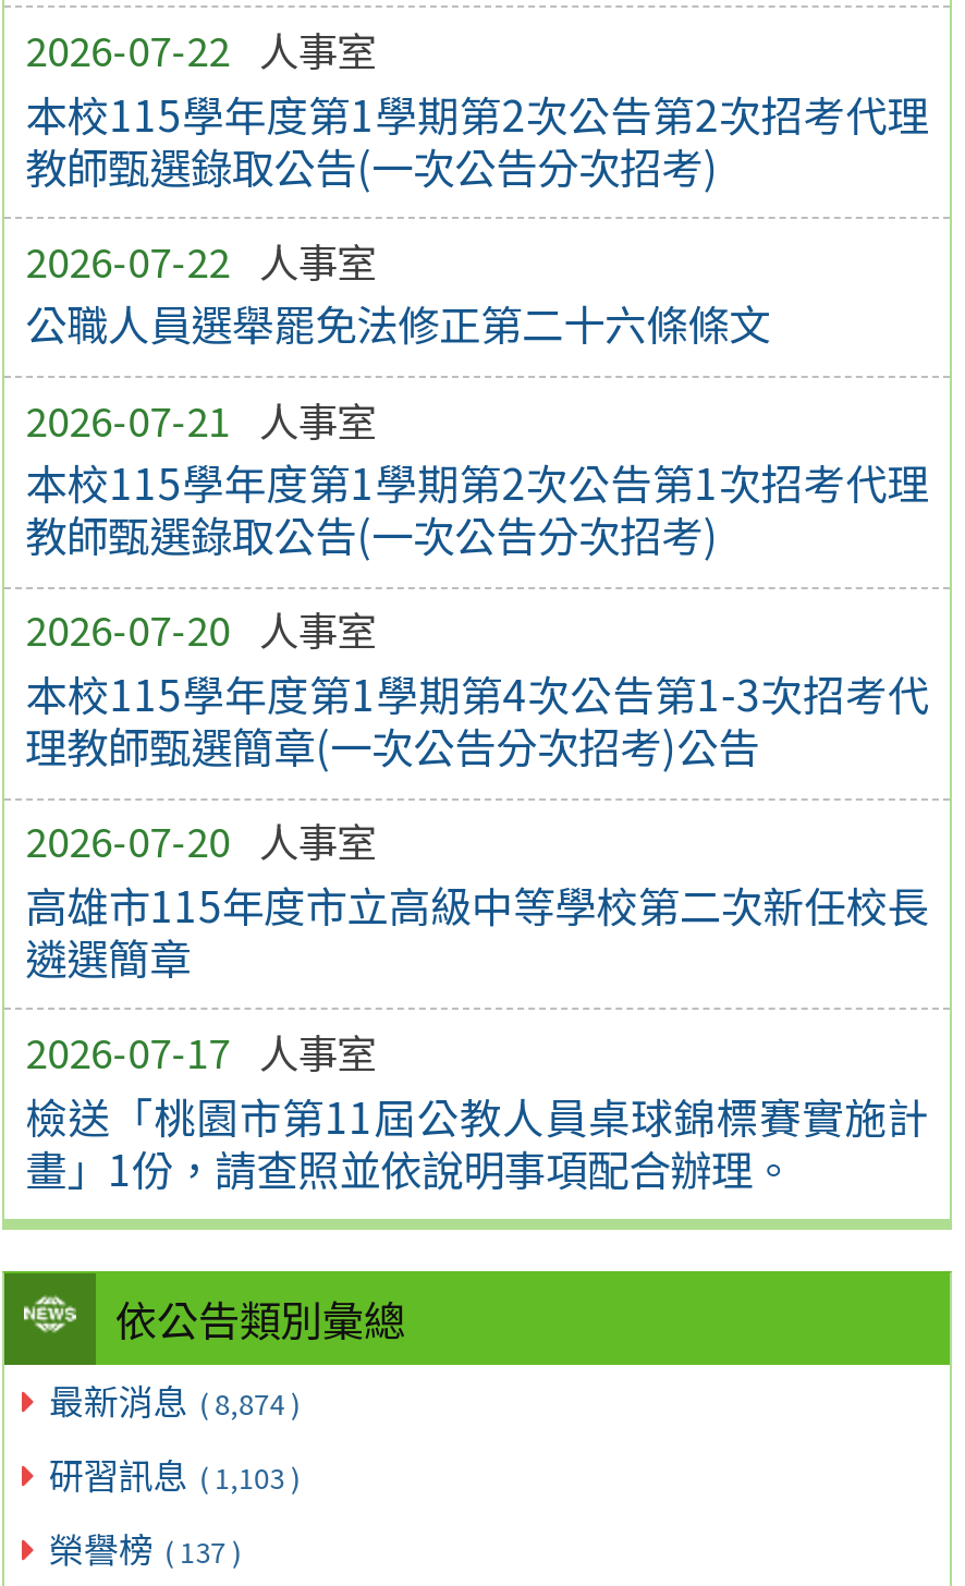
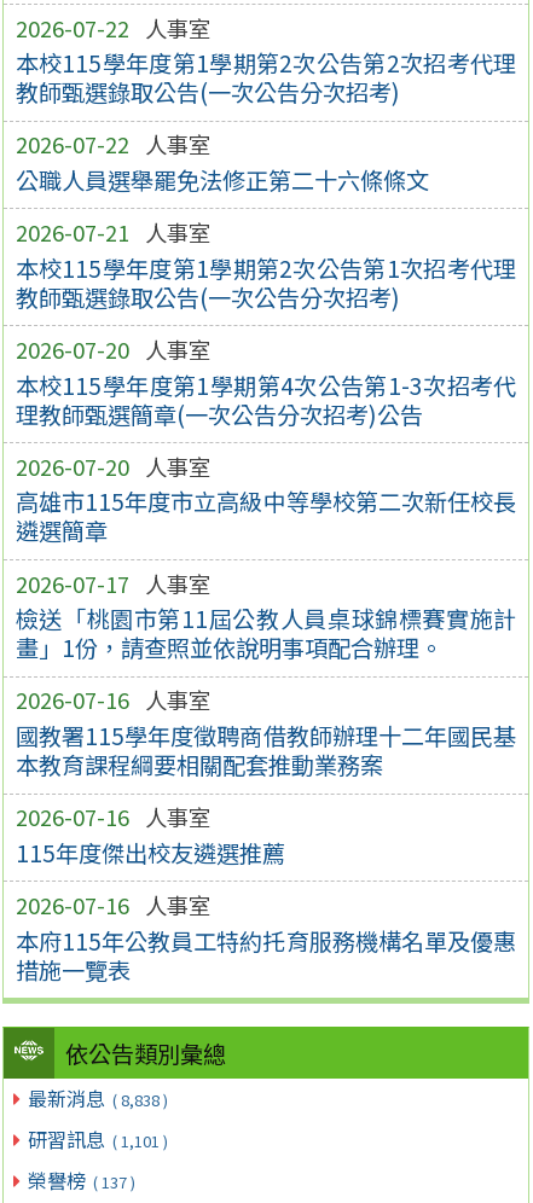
none -> [15,684,517,986] 2026-07-16 人事室 | 國教署115學年度徵聘商借教師辦理十二年國民基 | 本教育課程綱要相關配套推動業務案 | 2026-07-16 人事室 | 115年度傑出校友遴選推薦 | 2026-07-16 人事室 | 本府115年公教員工特約托育服務機構名單及優惠 | 措施一覽表
[49,1374,300,1427] 最新消息 ( 8,874 ) -> [28,1084,168,1113] 最新消息 ( 8,838 )
[49,1448,300,1500] 研習訊息 ( 1,103 ) -> [28,1124,168,1153] 研習訊息 ( 1,101 )

